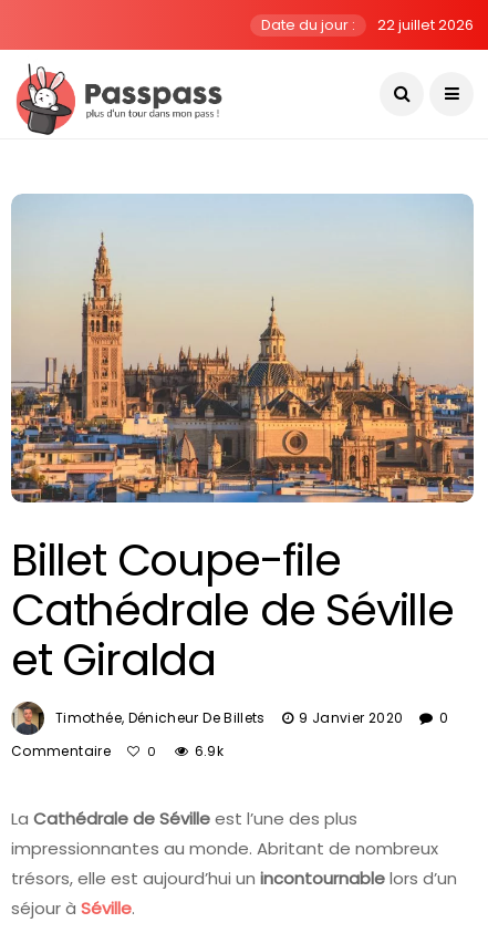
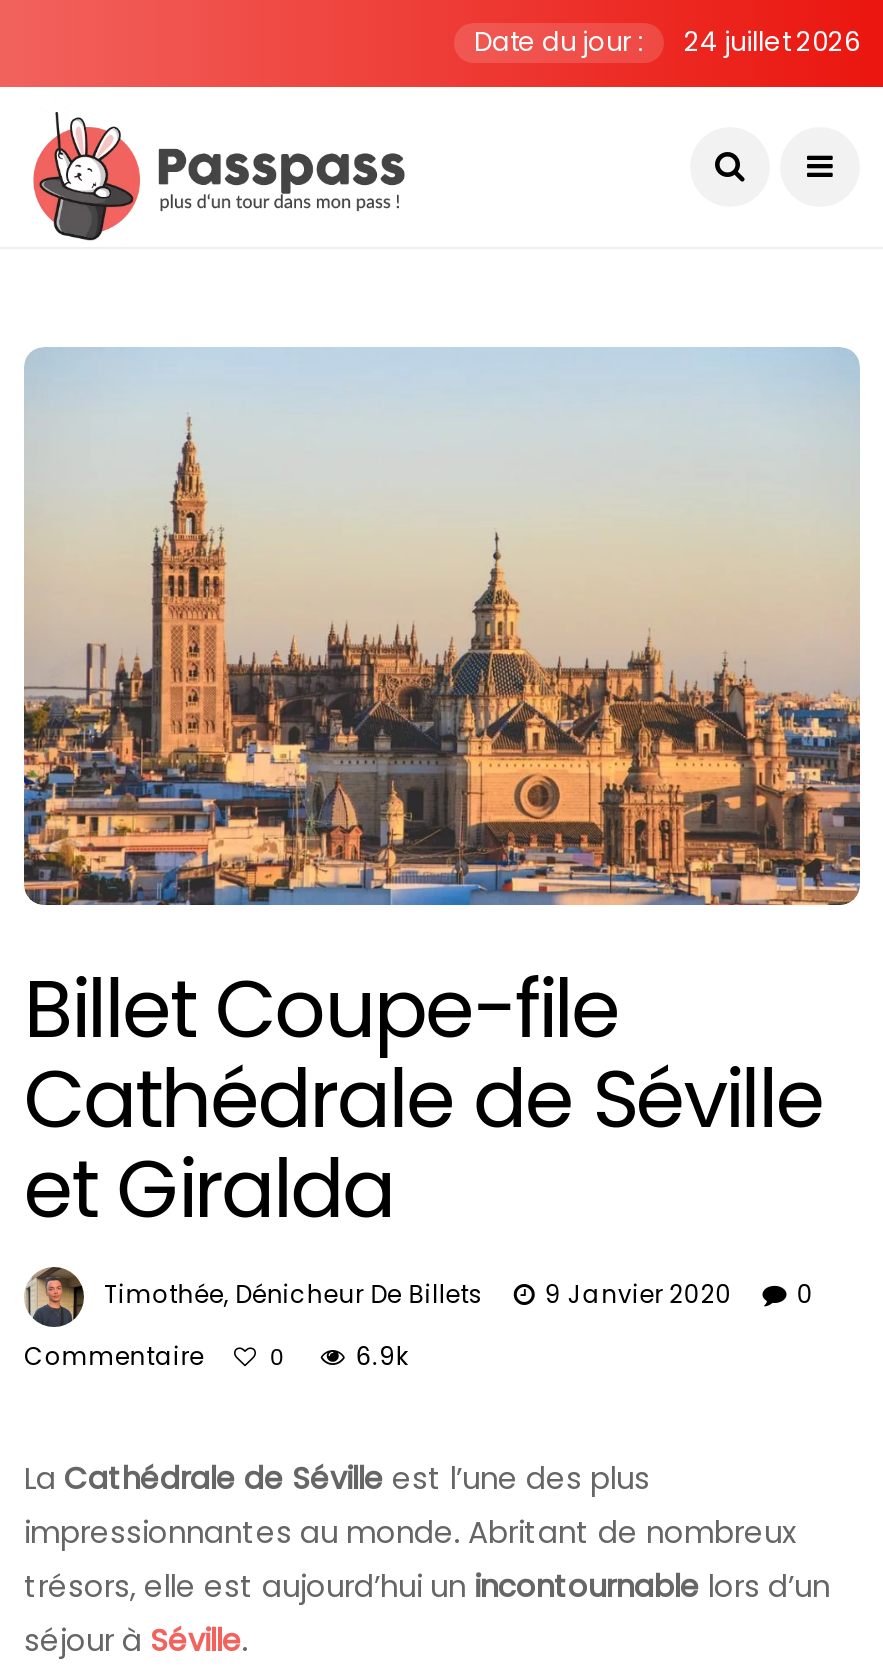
[261,14,474,35] Date du jour : 22 juillet 2026 -> [474,23,860,61] Date du jour : 24 juillet 2026

